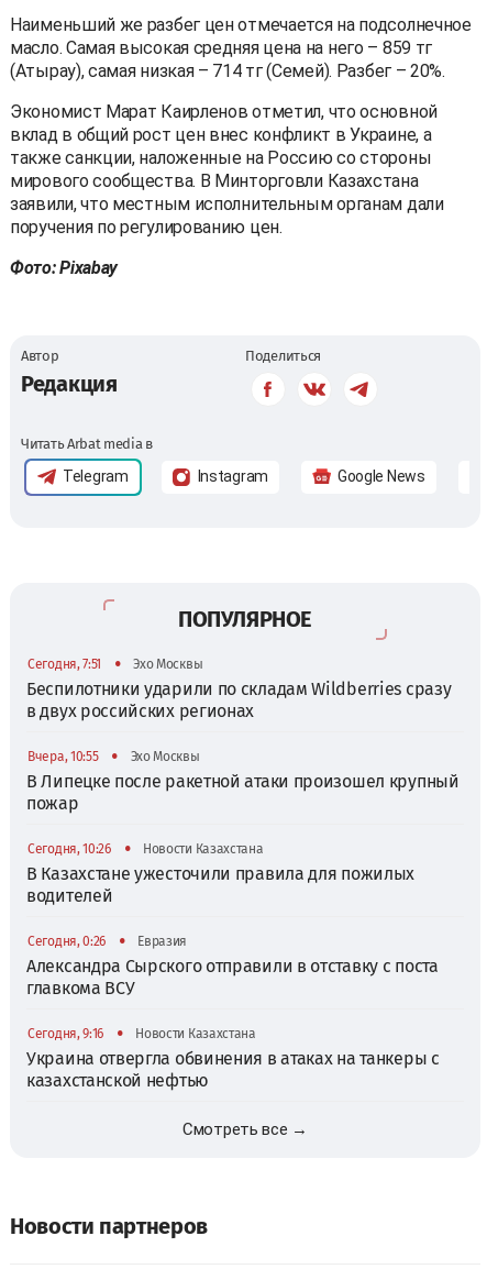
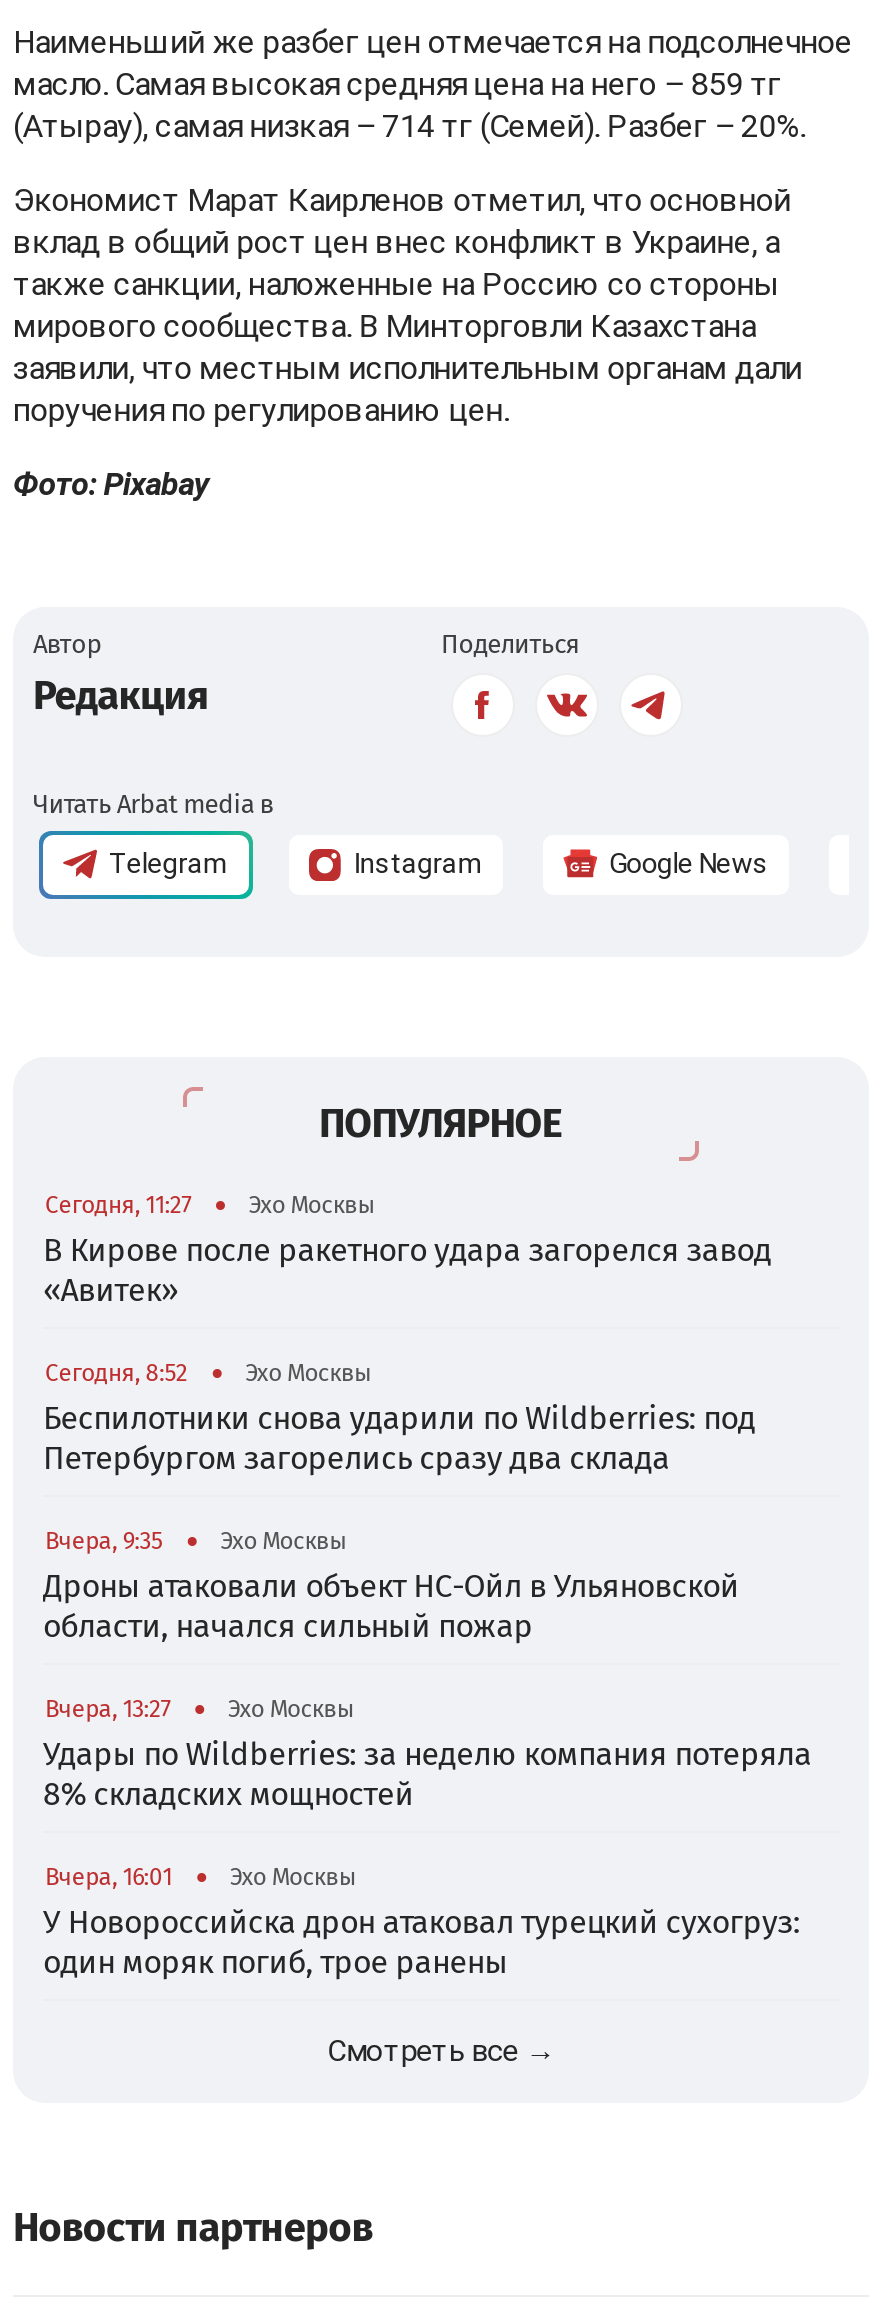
[27,656,101,671] Сегодня, 7:51 -> [45,1190,191,1218] Сегодня, 11:27
[26,678,451,721] Беспилотники ударили по складам Wildberries сразу | в двух российских регионах -> [43,1230,771,1308] В Кирове после ракетного удара загорелся завод | «Авитек»
[27,748,98,764] Вчера, 10:55 -> [45,1358,187,1386] Сегодня, 8:52
[26,770,459,813] В Липецке после ракетной атаки произошел крупный | пожар -> [43,1398,755,1476] Беспилотники снова ударили по Wildberries: под | Петербургом загорелись сразу два склада
[26,841,415,906] Новости Казахстана | В Казахстане ужесточили правила для пожилых | водителей -> [43,1526,739,1644] Эхо Москвы | Дроны атаковали объект НС-Ойл в Ульяновской | области, начался сильный пожар
[27,841,111,856] Сегодня, 10:26 -> [45,1526,162,1554] Вчера, 9:35
[26,933,438,998] Евразия | Александра Сырского отправили в отставку с поста | главкома ВСУ -> [43,1694,812,1812] Эхо Москвы | Удары по Wildberries: за неделю компания потеряла | 8% складских мощностей
[27,933,106,949] Сегодня, 0:26 -> [45,1694,170,1722] Вчера, 13:27
[26,1026,439,1090] Новости Казахстана | Украина отвергла обвинения в атаках на танкеры с | казахстанской нефтью -> [43,1862,800,1980] Эхо Москвы | У Новороссийска дрон атаковал турецкий сухогруз: | один моряк погиб, трое ранены
[27,1026,103,1041] Сегодня, 9:16 -> [45,1862,172,1890] Вчера, 16:01

